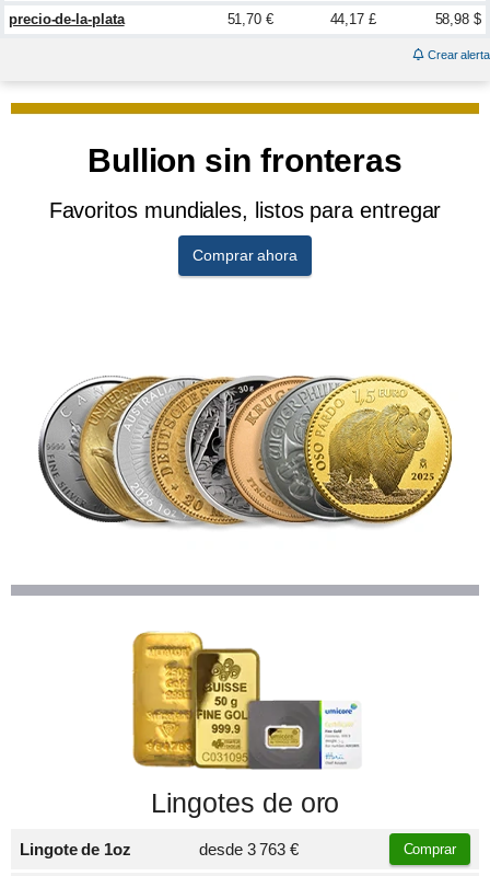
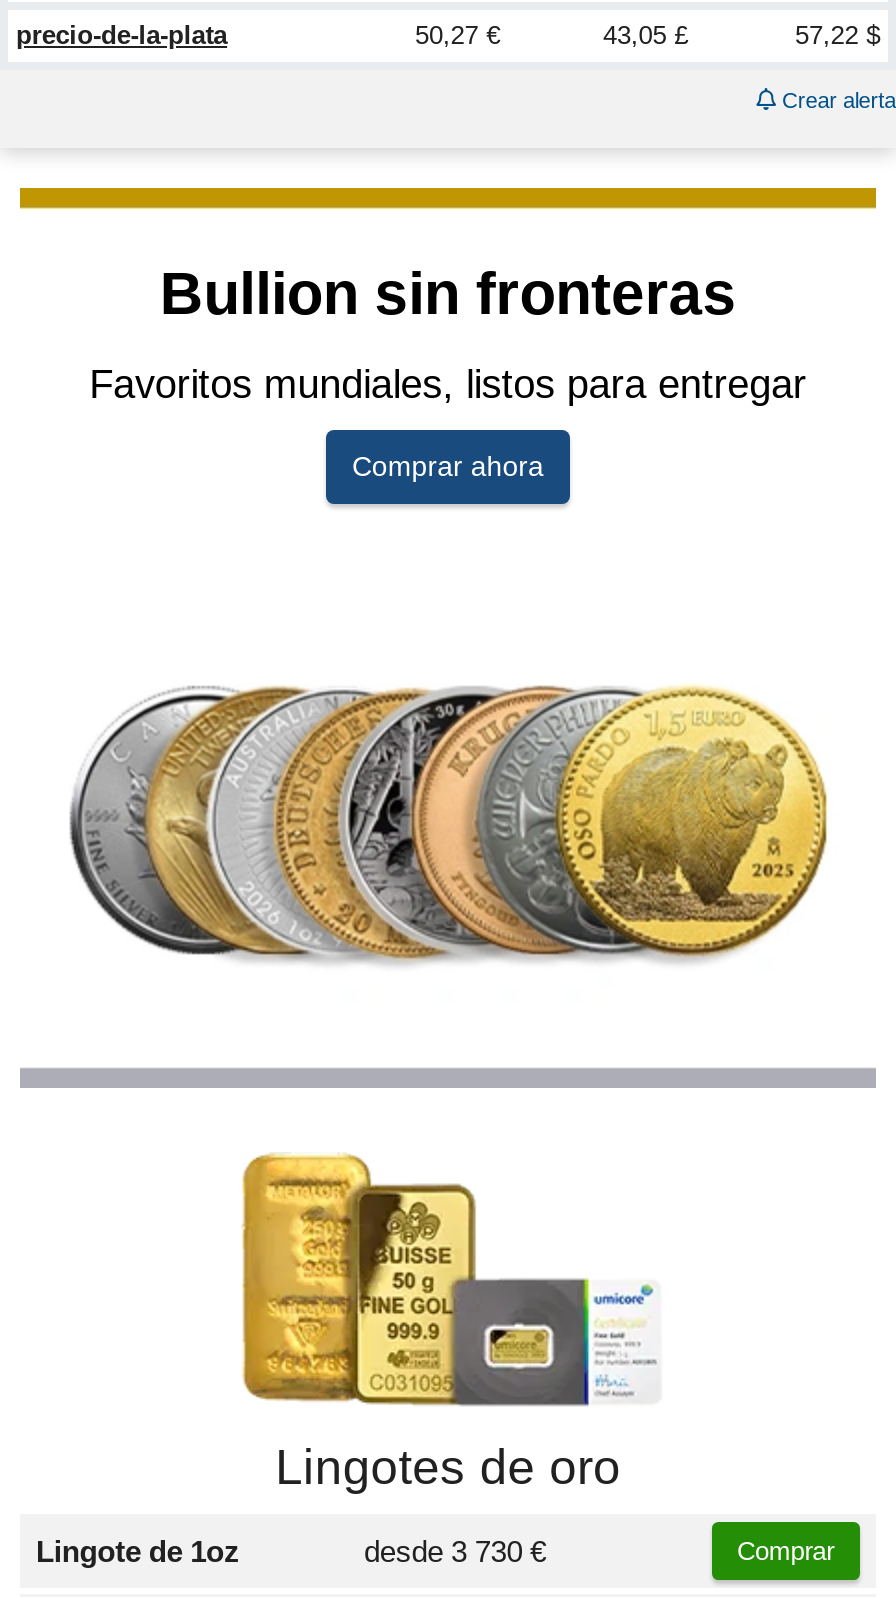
[227,11,273,28] 51,70 € -> [415,21,500,51] 50,27 €
[330,11,376,28] 44,17 £ -> [603,21,688,51] 43,05 £
[435,11,481,28] 58,98 $ -> [795,21,880,51] 57,22 $
[199,840,299,858] desde 3 763 € -> [364,1533,546,1567] desde 3 730 €

